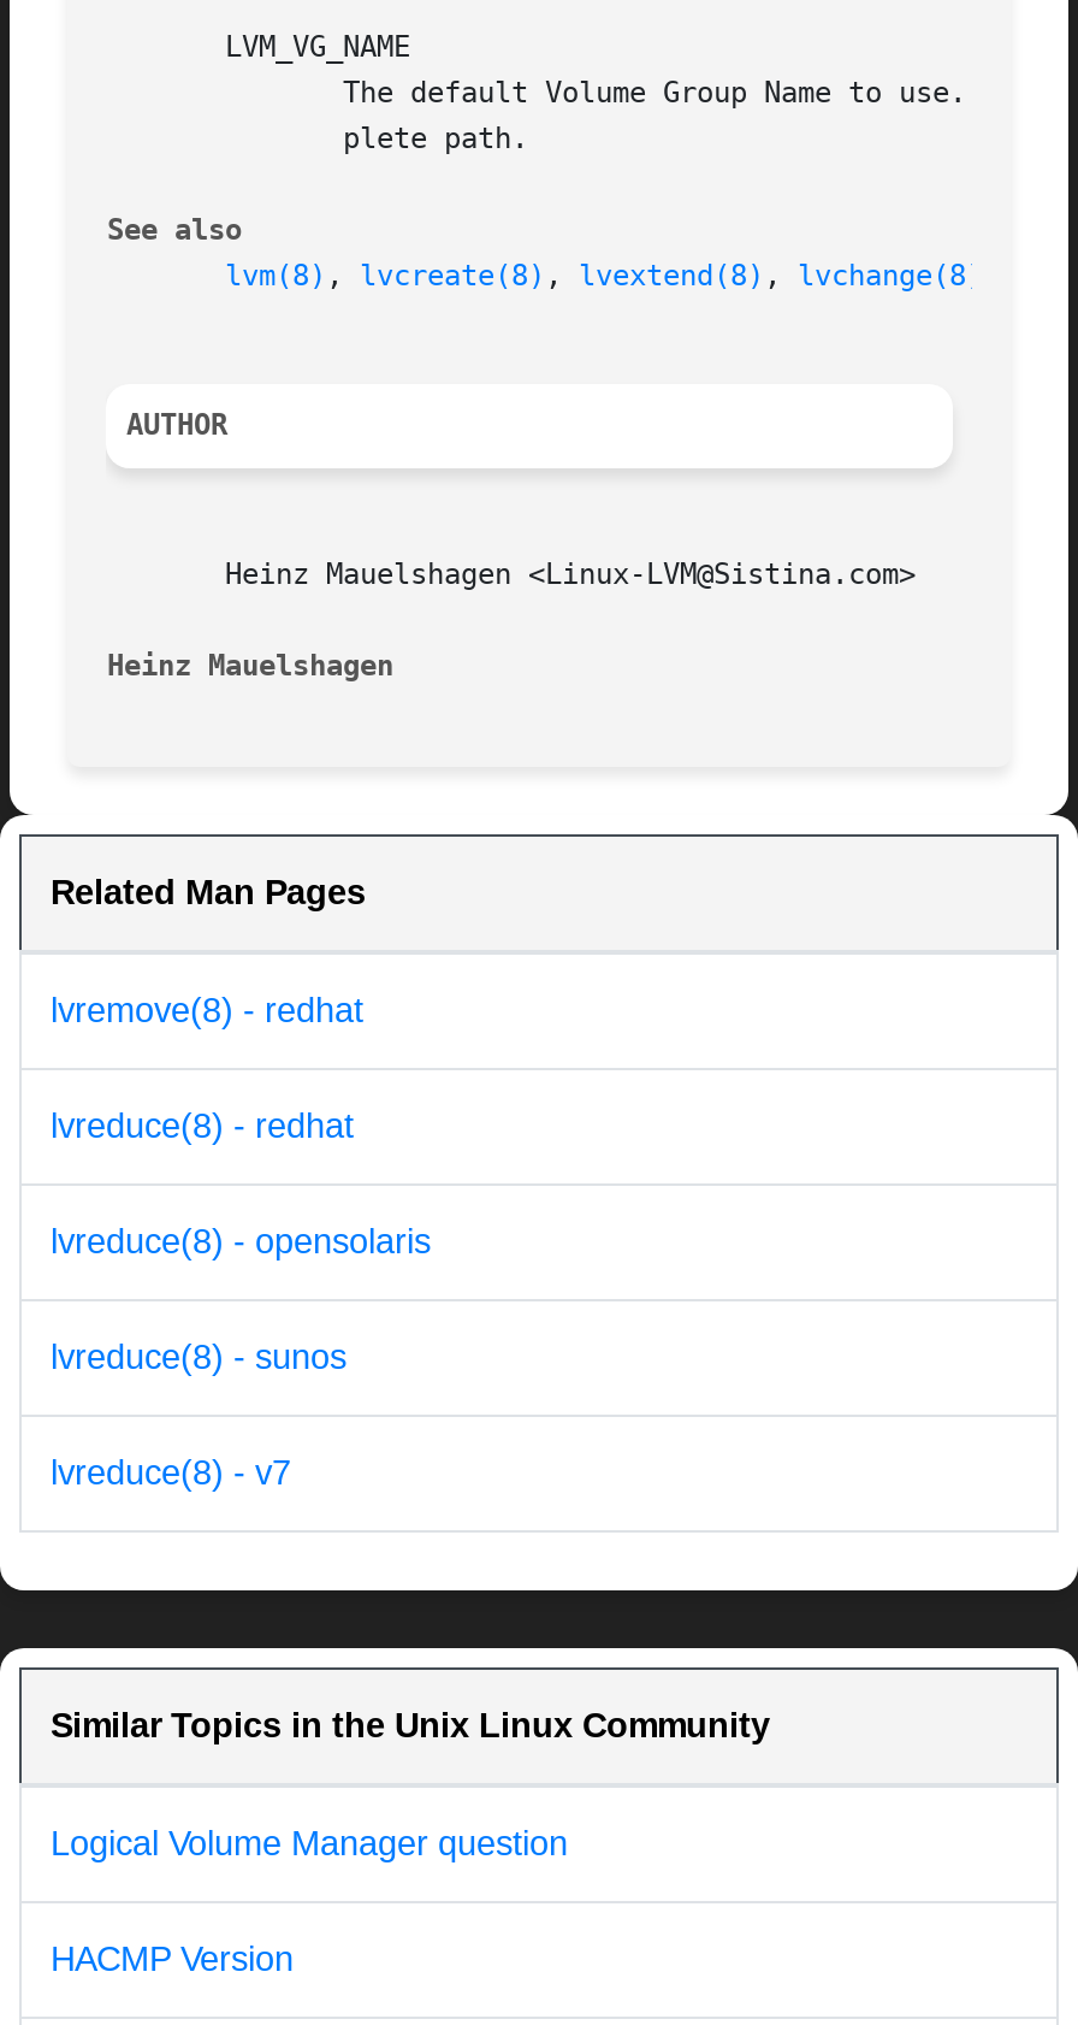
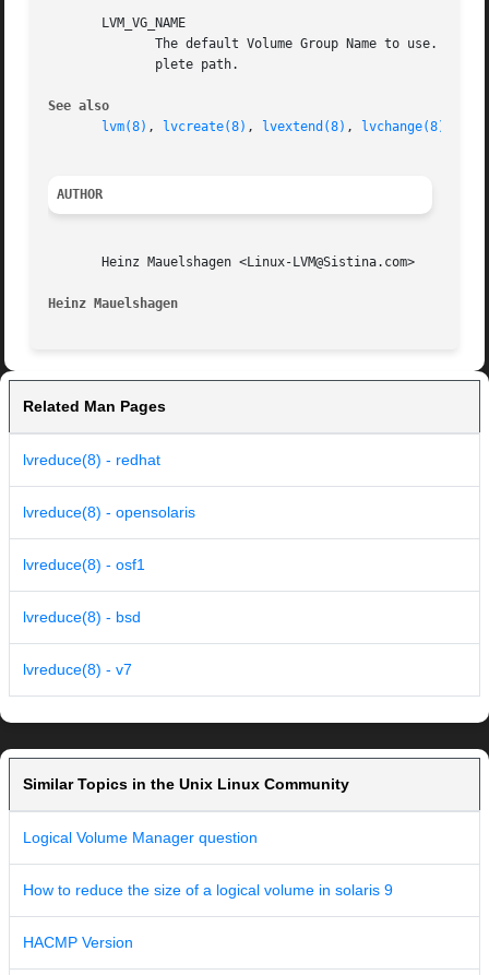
[51,992,363,1030] lvremove(8) - redhat -> none
moved [51,1107,431,1261] -> [23,451,195,521]: lvreduce(8) - redhat | lvreduce(8) - opensolaris
[51,1338,346,1377] lvreduce(8) - sunos -> [23,556,145,626] lvreduce(8) - osf1 | lvreduce(8) - bsd
none -> [23,881,393,899] How to reduce the size of a logical volume in solaris 9

